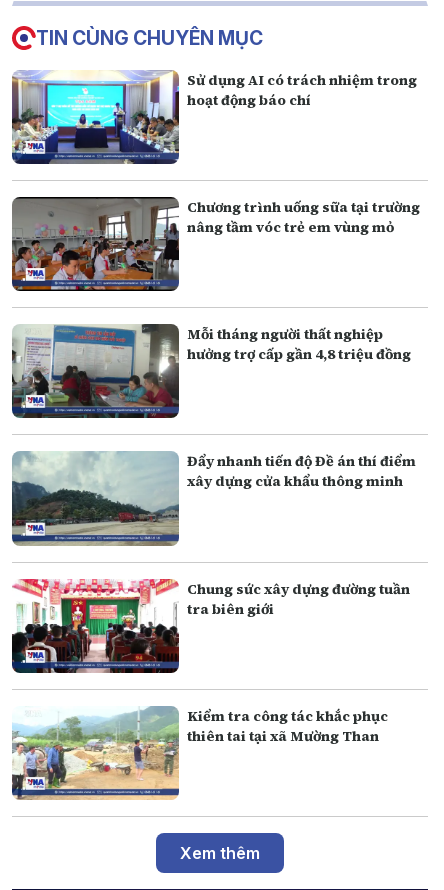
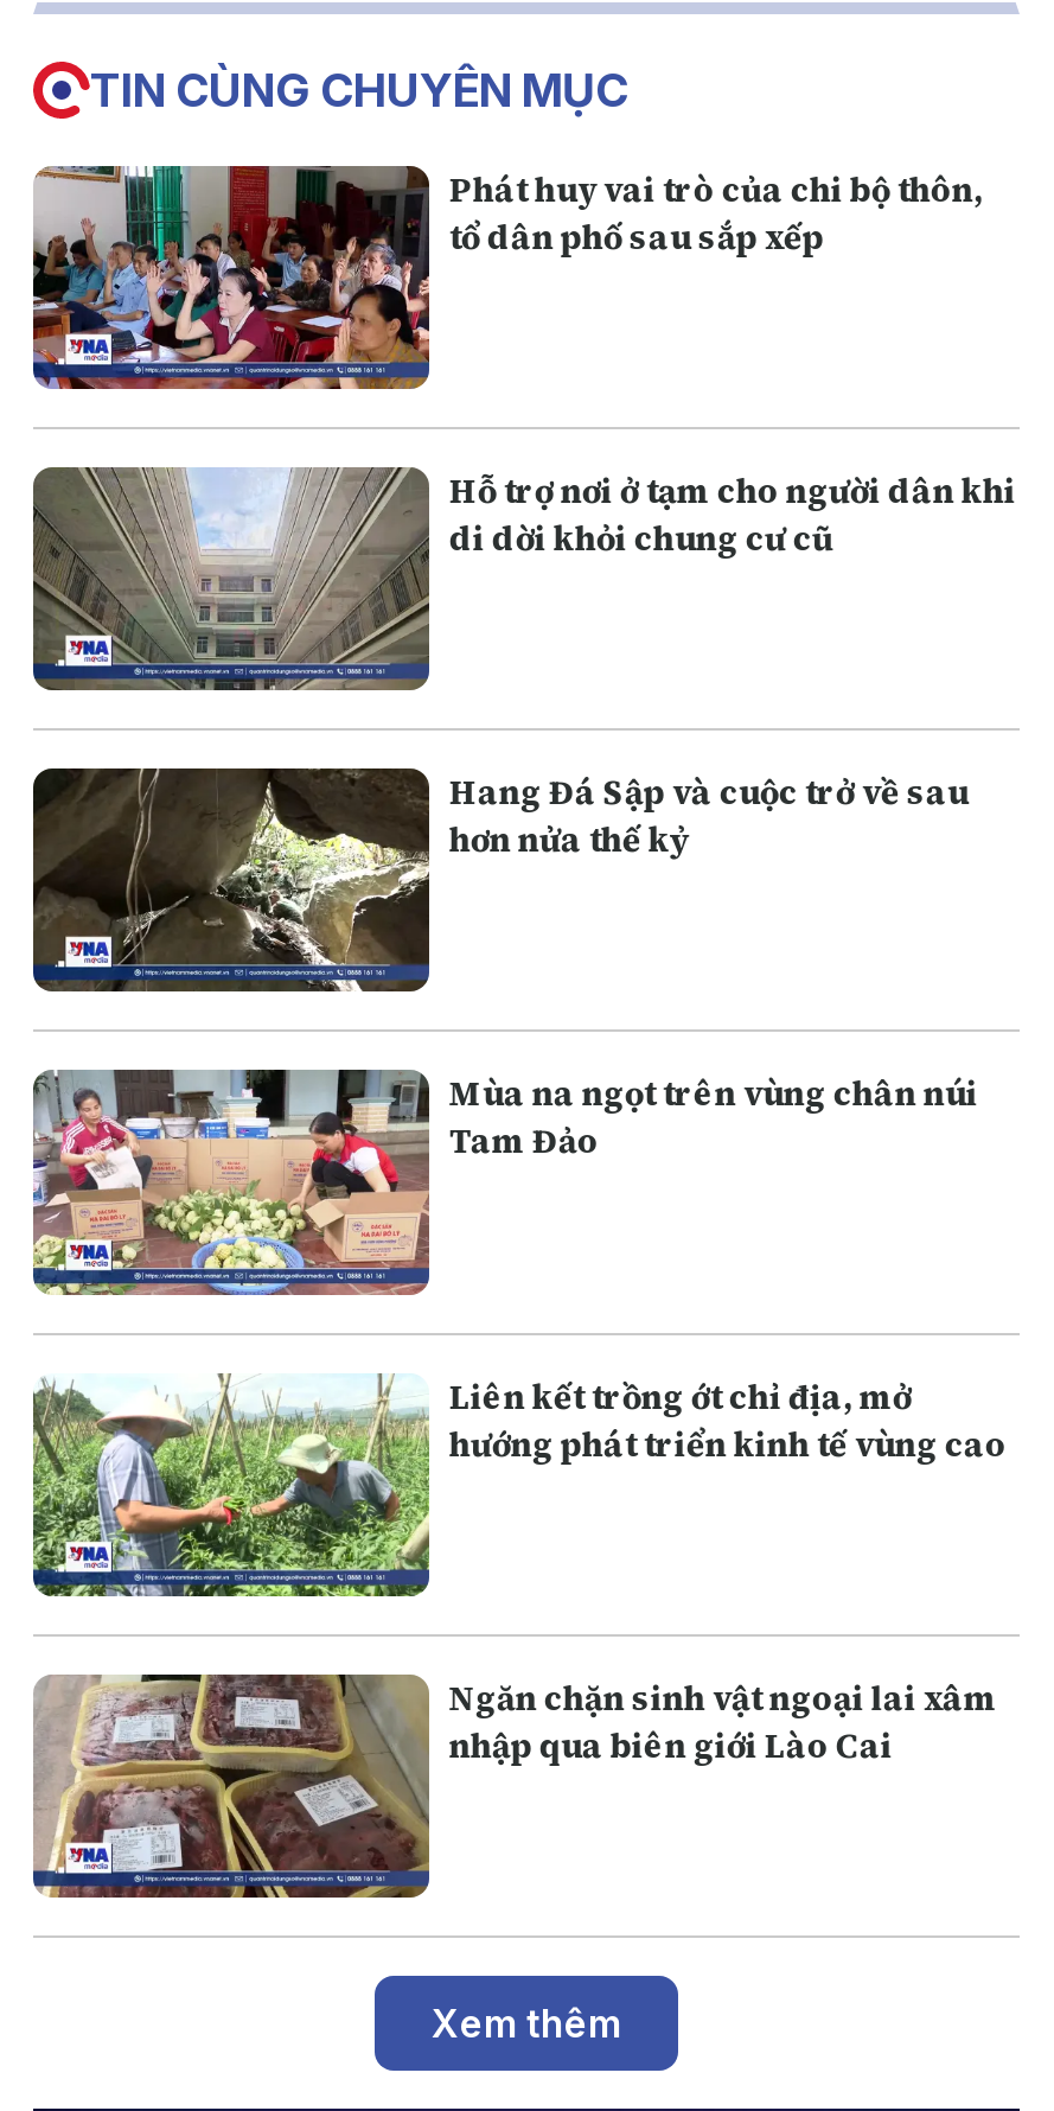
[12,70,417,165] [image] | Sử dụng AI có trách nhiệm trong | hoạt động báo chí -> [31,164,983,391] [image] | Phát huy vai trò của chi bộ thôn, | tổ dân phố sau sắp xếp
[12,196,420,292] [image] | Chương trình uống sữa tại trường | nâng tầm vóc trẻ em vùng mỏ -> [33,465,1016,693] [image] | Hỗ trợ nơi ở tạm cho người dân khi | di dời khỏi chung cư cũ
[11,324,411,419] [image] | Mỗi tháng người thất nghiệp | hưởng trợ cấp gần 4,8 triệu đồng -> [31,766,968,991] [image] | Hang Đá Sập và cuộc trở về sau | hơn nửa thế kỷ
[11,451,416,546] [image] | Đẩy nhanh tiến độ Đề án thí điểm | xây dựng cửa khẩu thông minh -> [31,1067,978,1295] [image] | Mùa na ngọt trên vùng chân núi | Tam Đảo
[11,578,410,674] [image] | Chung sức xây dựng đường tuần | tra biên giới -> [31,1372,1006,1599] [image] | Liên kết trồng ớt chỉ địa, mở | hướng phát triển kinh tế vùng cao
[12,706,388,800] [image] | Kiểm tra công tác khắc phục | thiên tai tại xã Mường Than -> [33,1672,997,1900] [image] | Ngăn chặn sinh vật ngoại lai xâm | nhập qua biên giới Lào Cai

